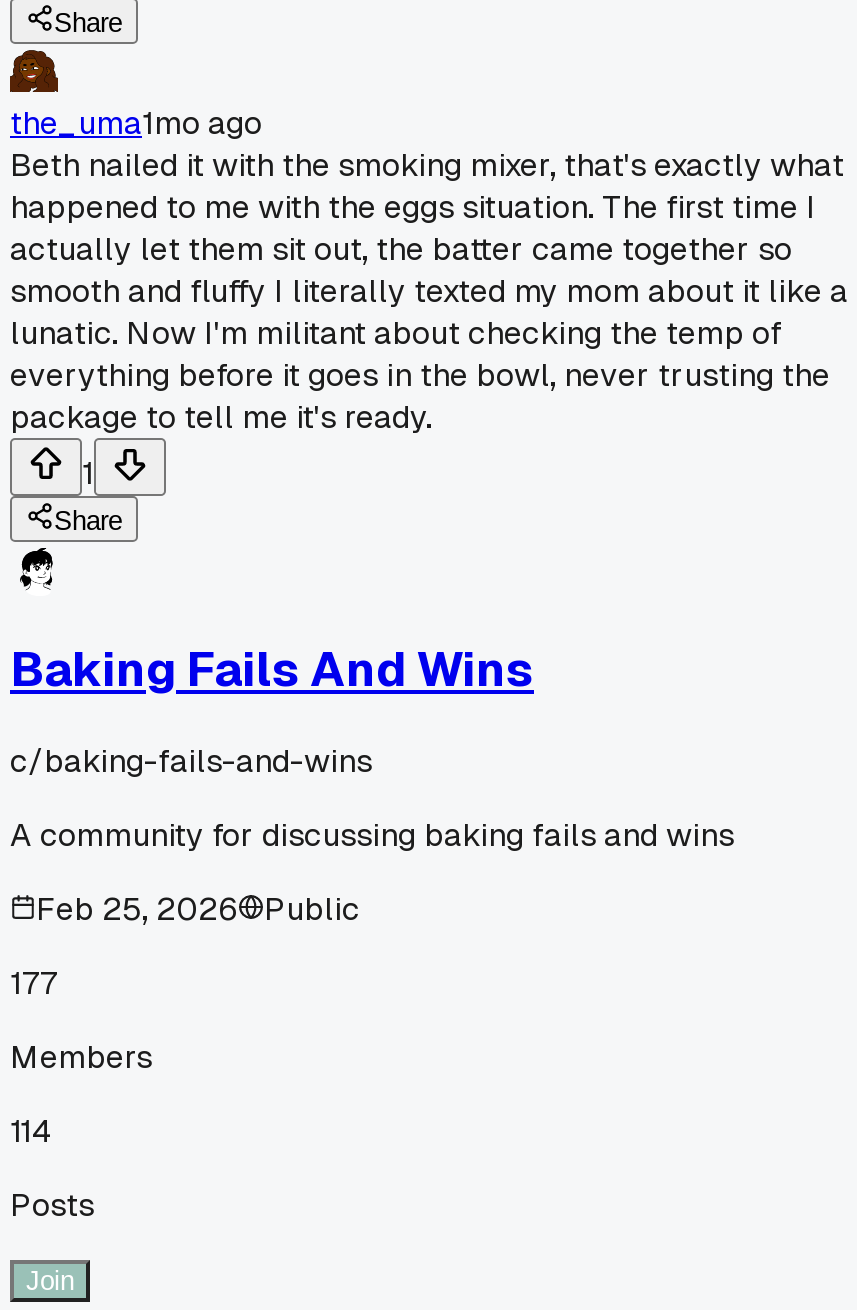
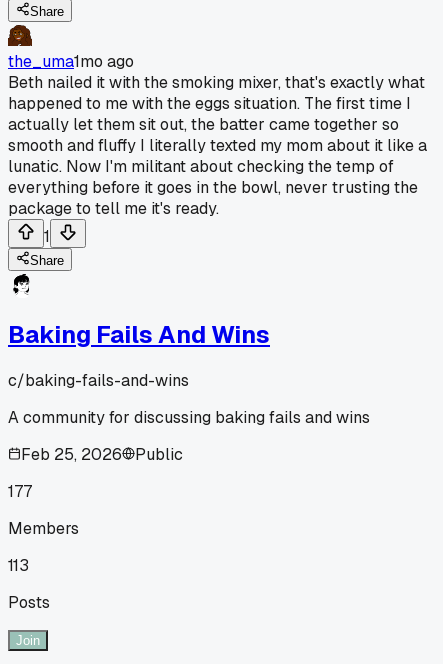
[10,1109,54,1151] 114 -> [8,555,29,576] 113

